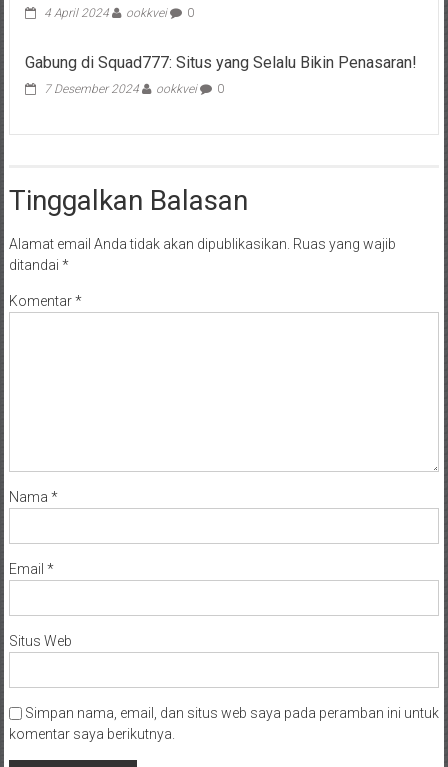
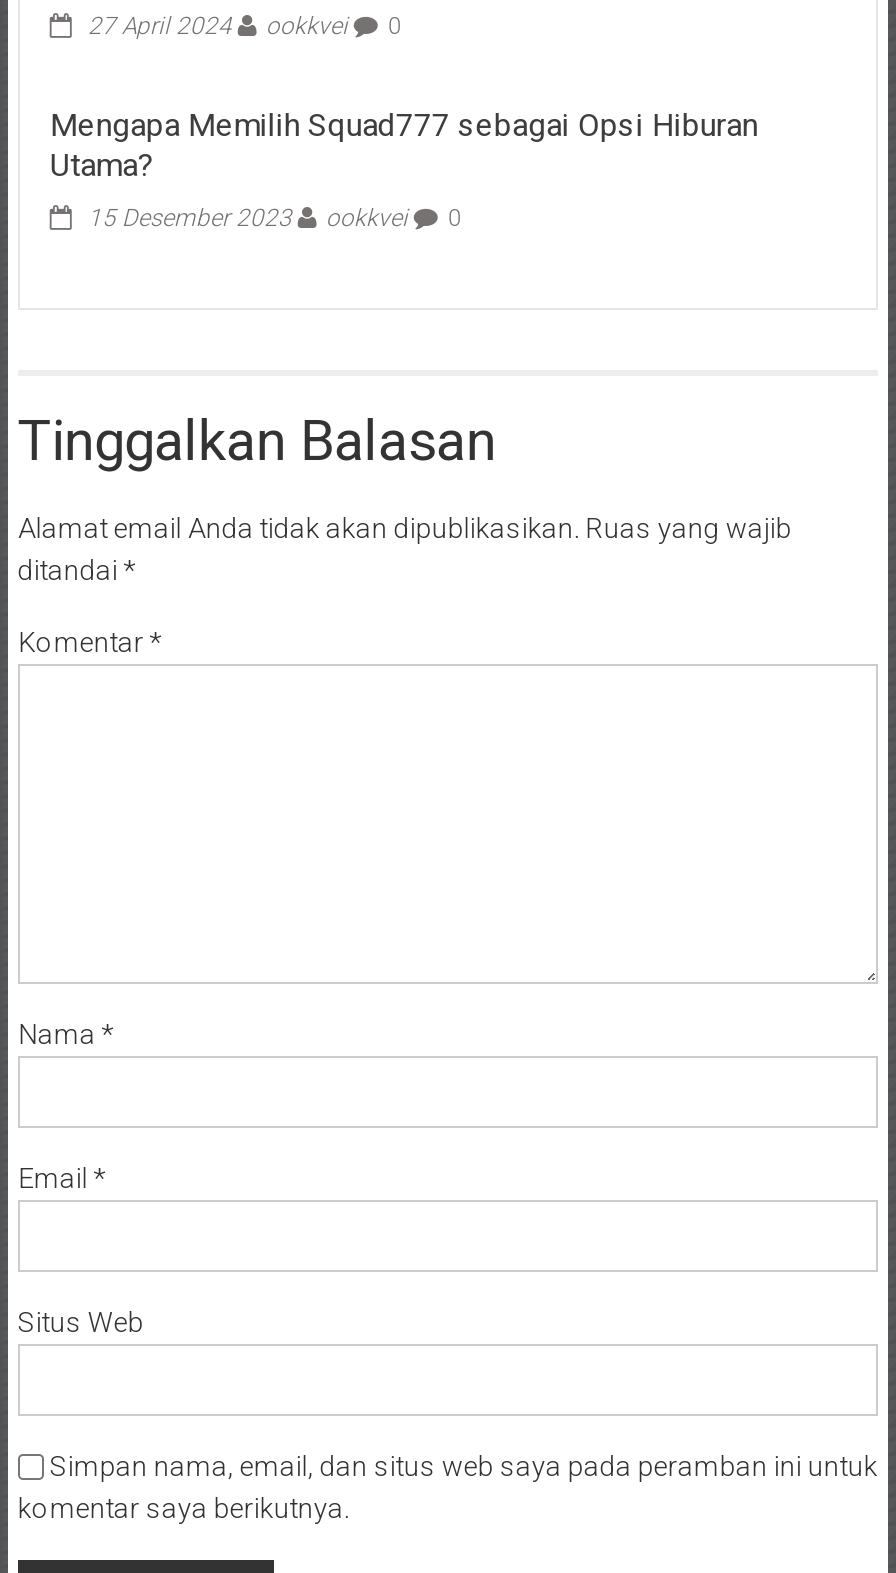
[44,5,194,19] 4 April 2024 ookkvei 0 -> [88,11,402,39] 27 April 2024 ookkvei 0
[25,52,417,71] Gabung di Squad777: Situs yang Selalu Bikin Penasaran! -> [50,105,758,183] Mengapa Memilih Squad777 sebagai Opsi Hiburan | Utama?
[44,81,224,95] 7 Desember 2024 ookkvei 0 -> [88,203,462,231] 15 Desember 2023 ookkvei 0

